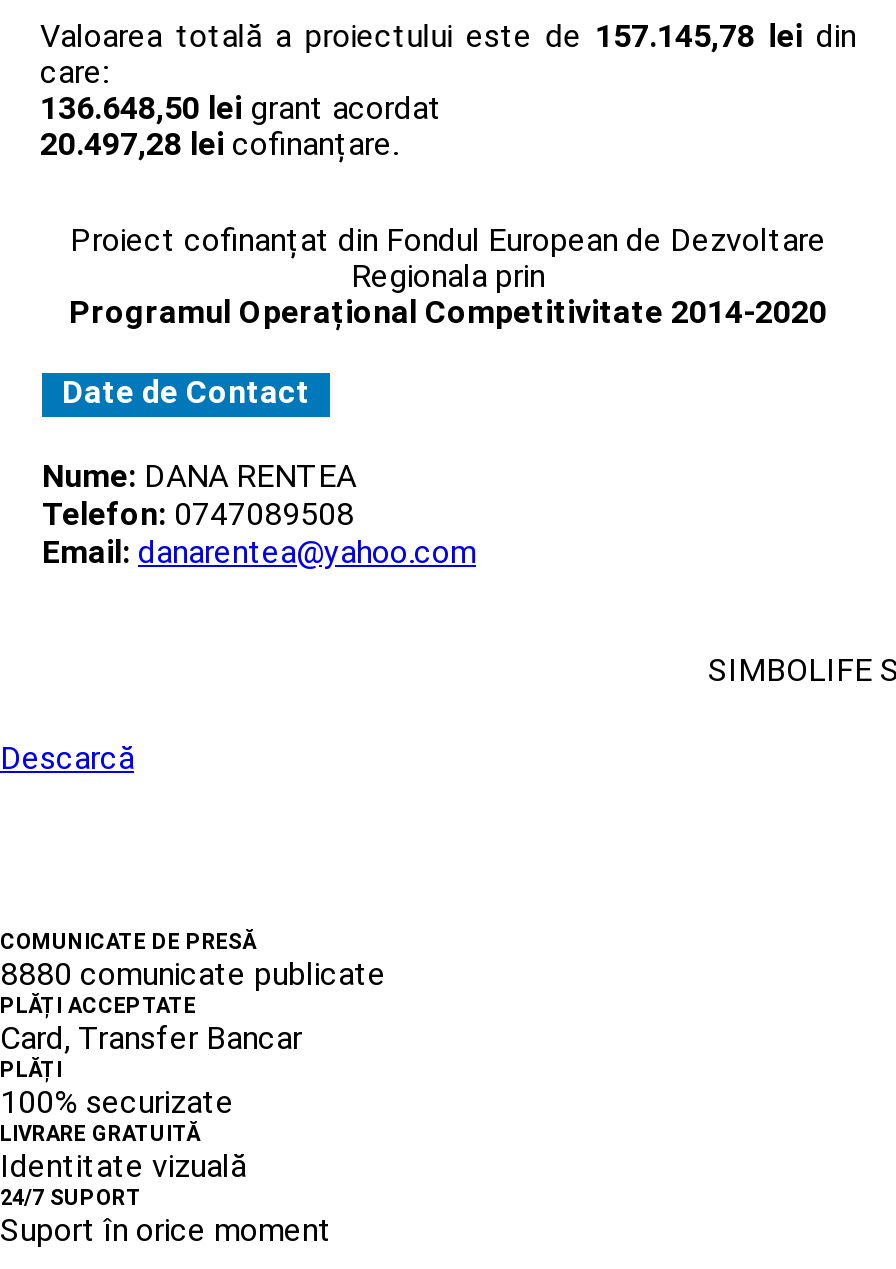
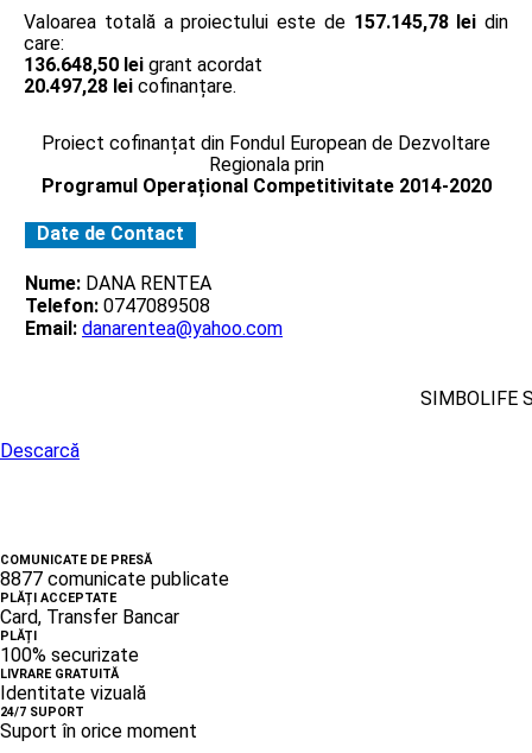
[0,954,386,992] 8880 comunicate publicate -> [0,567,229,590] 8877 comunicate publicate

